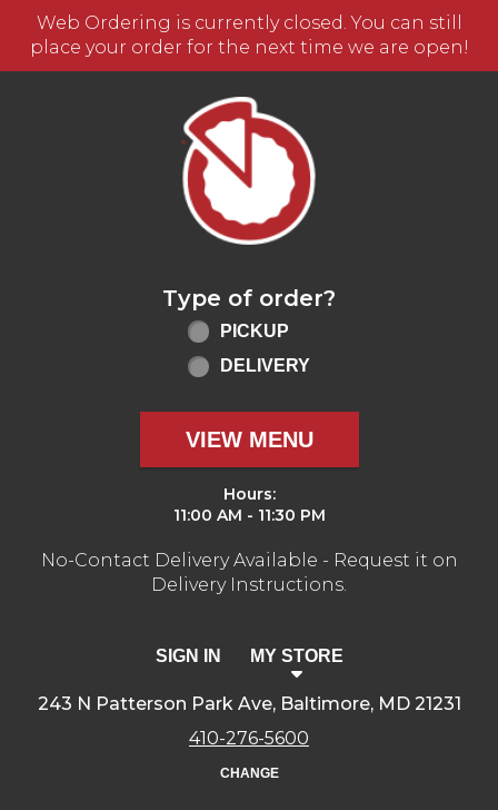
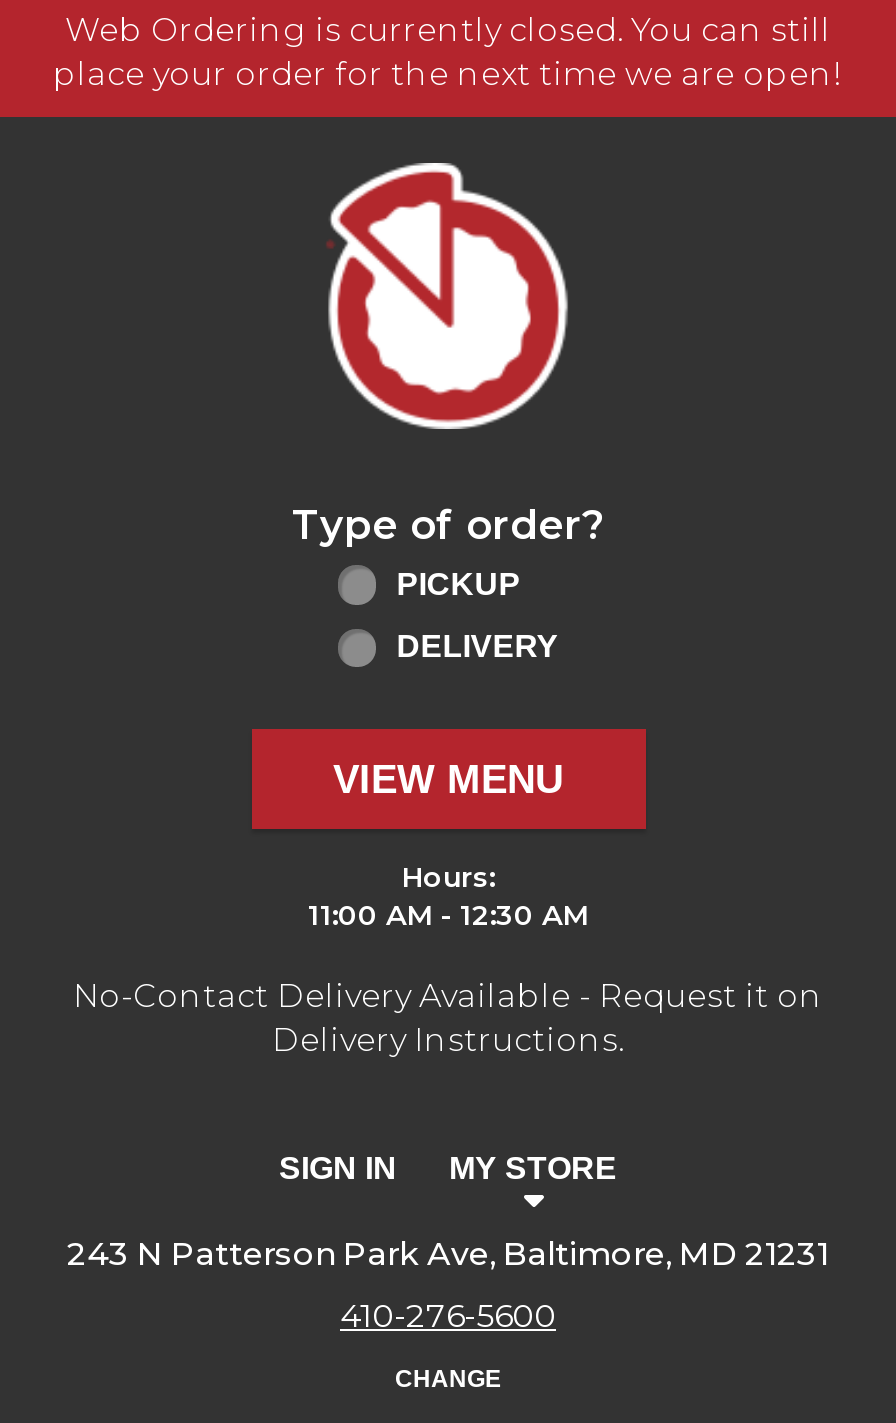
[173,506,325,524] 11:00 AM - 11:30 PM -> [308,899,588,931] 11:00 AM - 12:30 AM

